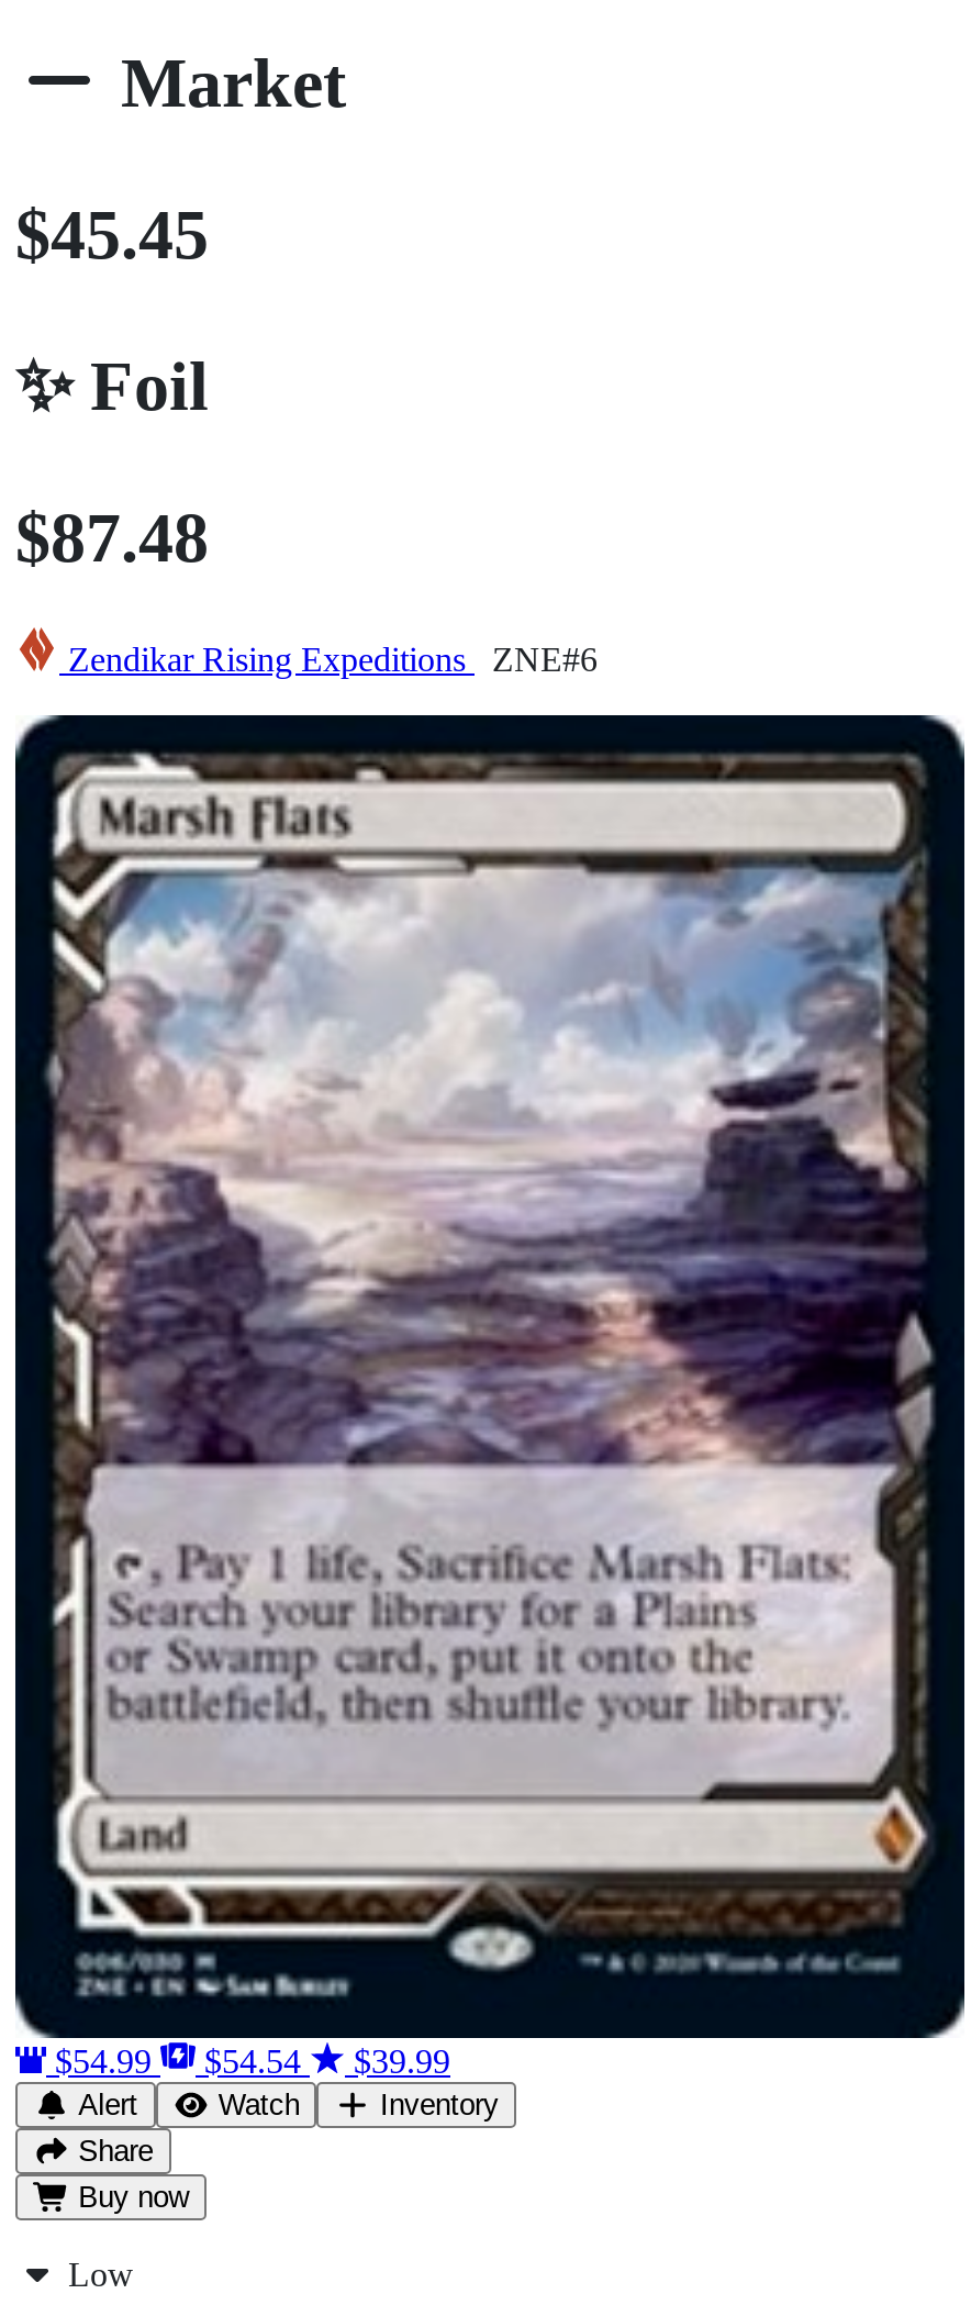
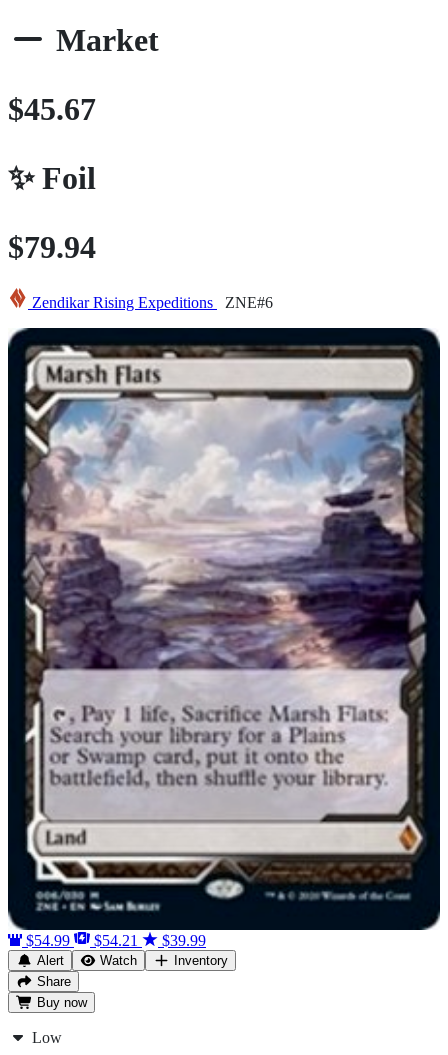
[15,195,209,274] $45.45 -> [8,91,96,127] $45.67
[15,499,209,578] $87.48 -> [8,229,96,265] $79.94
[46,2043,450,2080] $54.99 $54.54 $39.99 -> [22,932,206,949] $54.99 $54.21 $39.99

